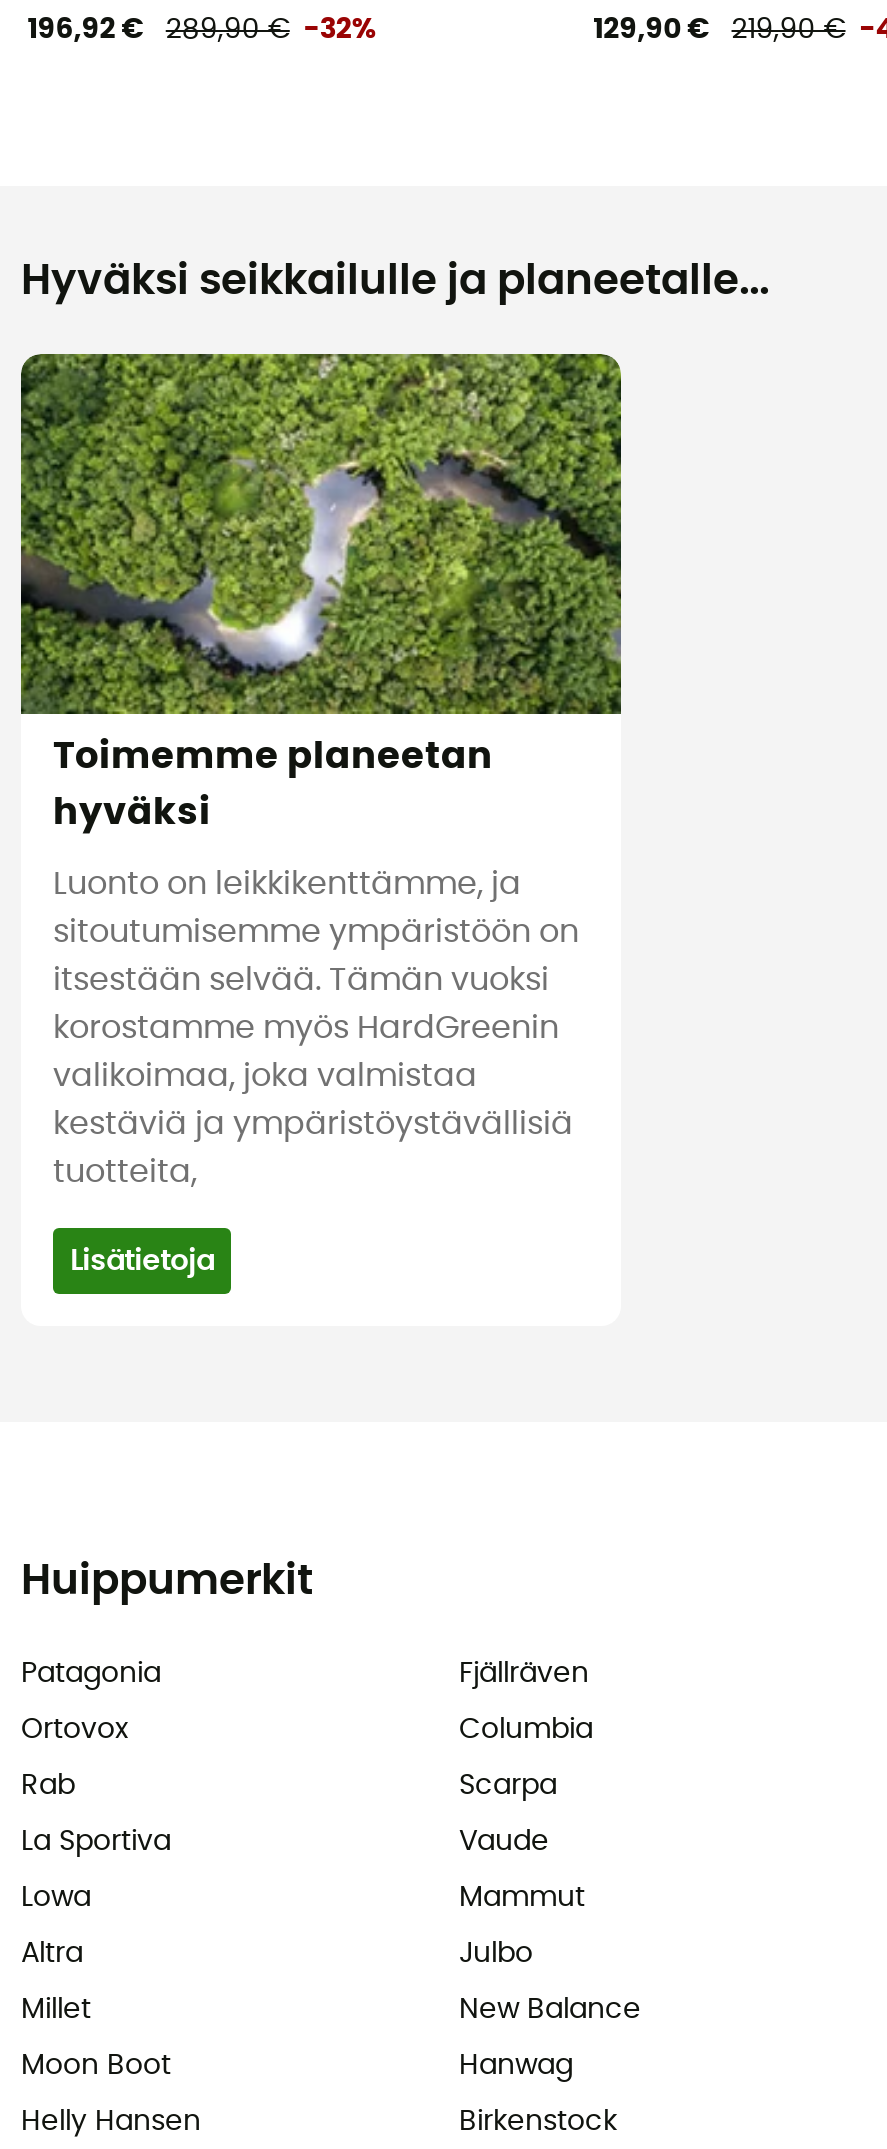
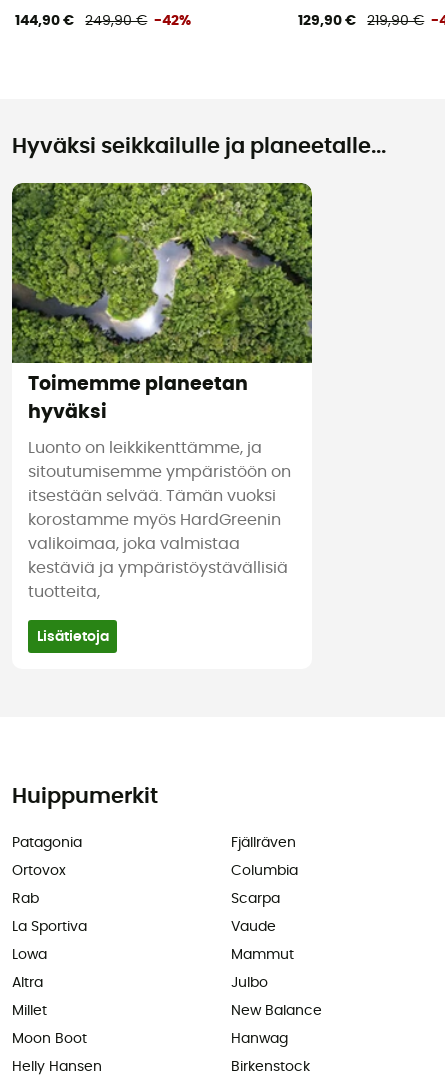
[27,16,376,44] 196,92 € | 289,90 € -32% -> [15,14,191,28] 144,90 € | 249,90 € -42%

